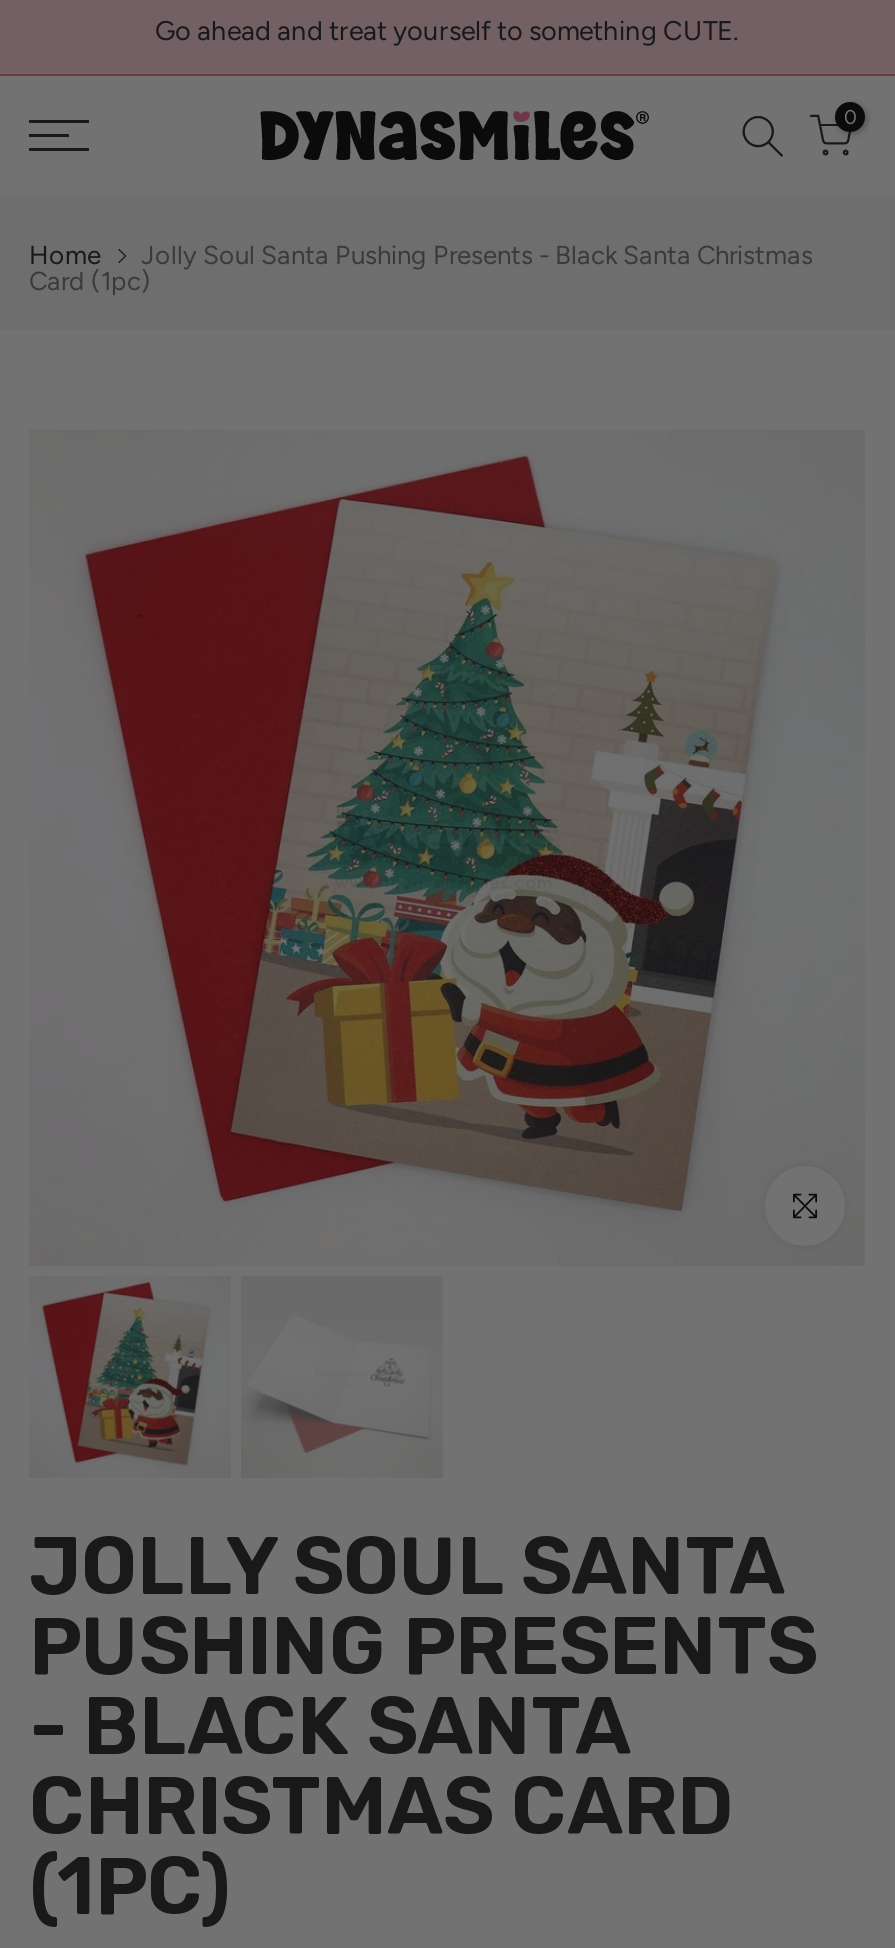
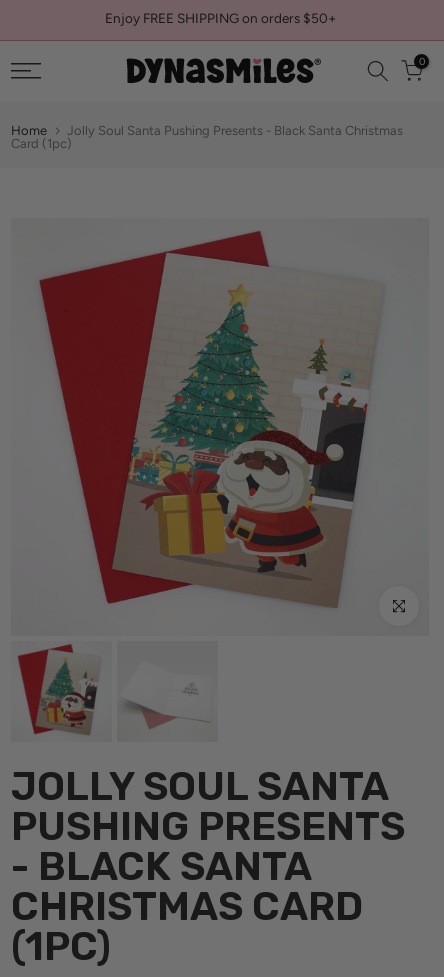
[155,14,739,46] Go ahead and treat yourself to something CUTE. -> [104,10,335,26] Enjoy FREE SHIPPING on orders $50+

